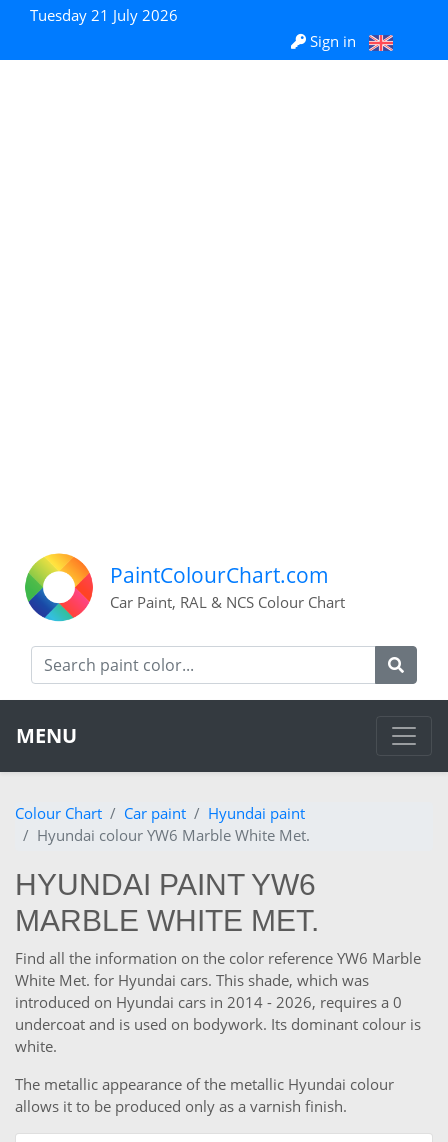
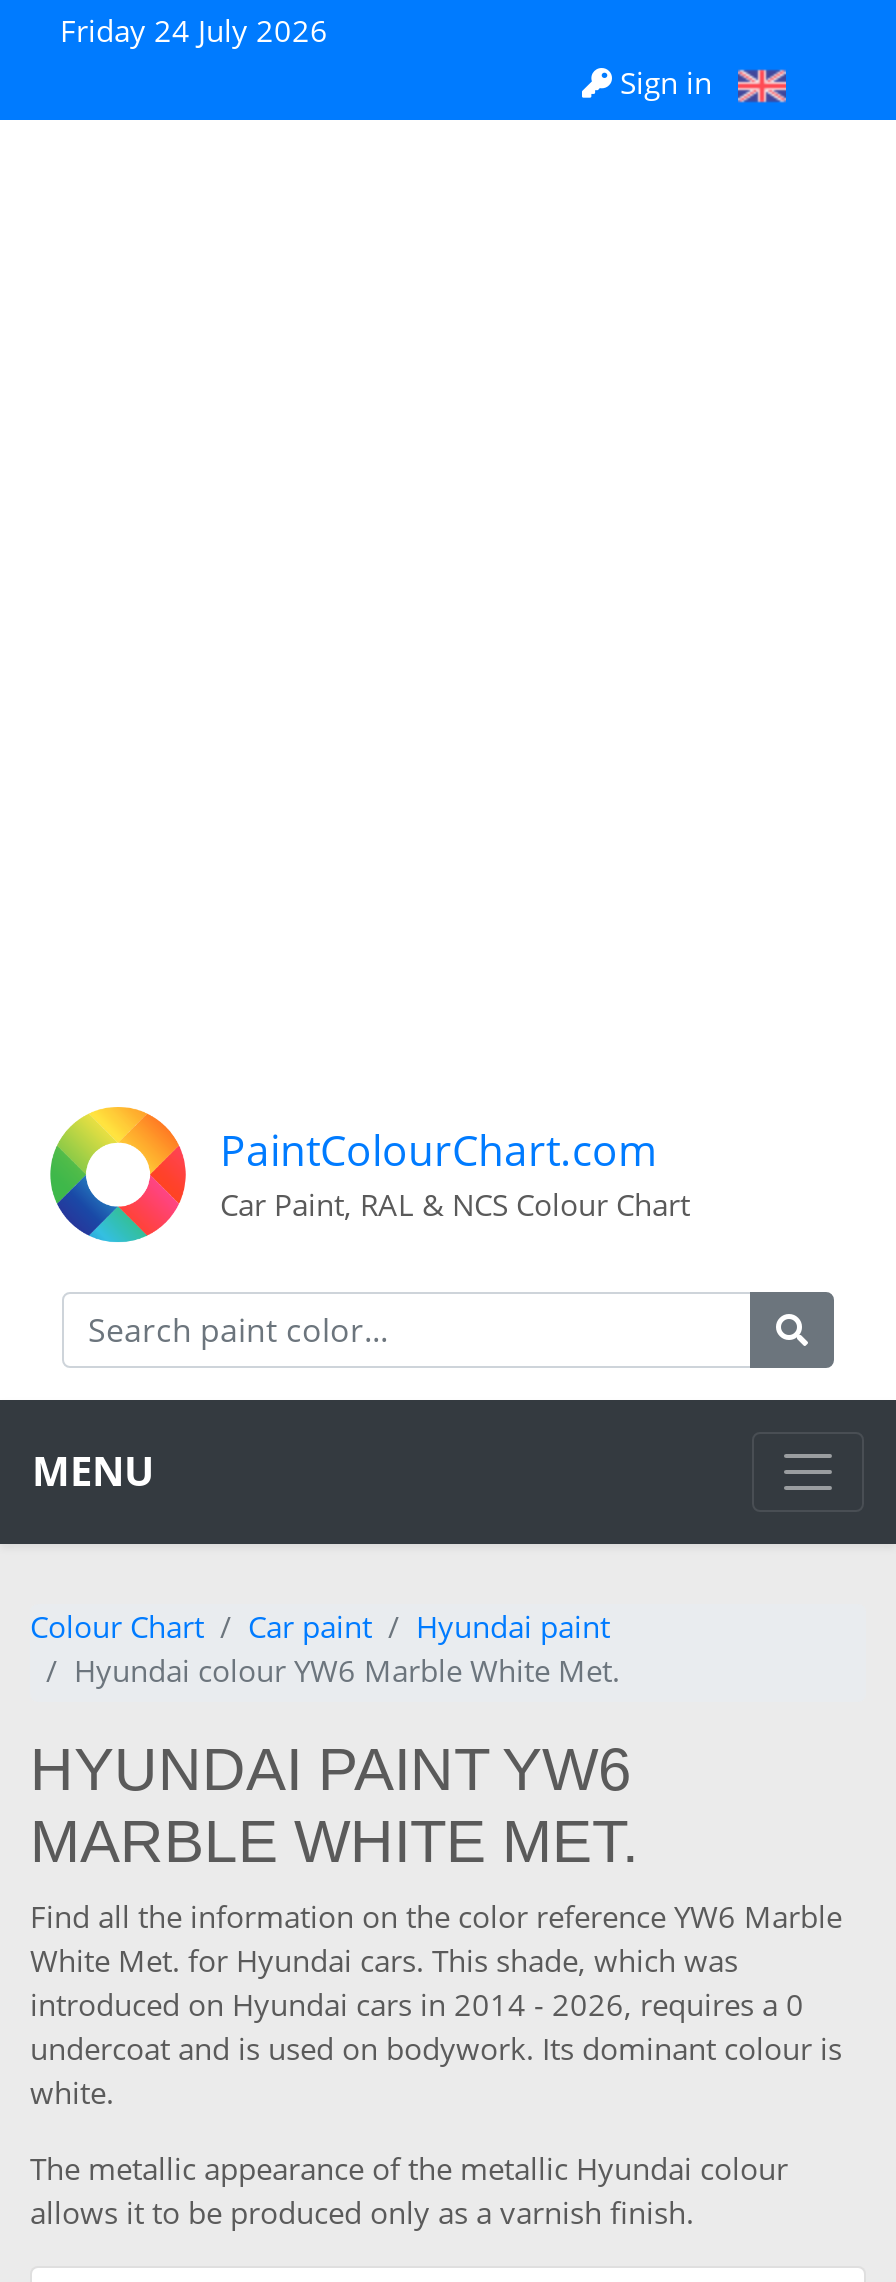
[30,5,178,25] Tuesday 21 July 2026 -> [60,10,328,50] Friday 24 July 2026

